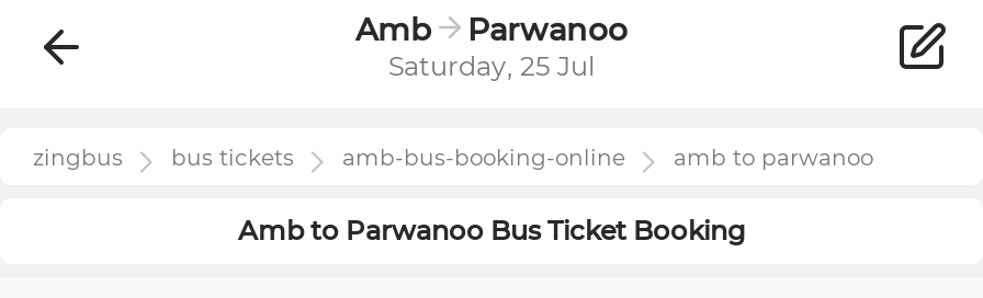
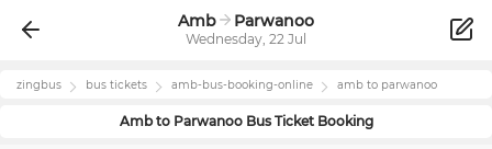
[388,49,595,82] Saturday, 25 Jul -> [186,31,306,47] Wednesday, 22 Jul

